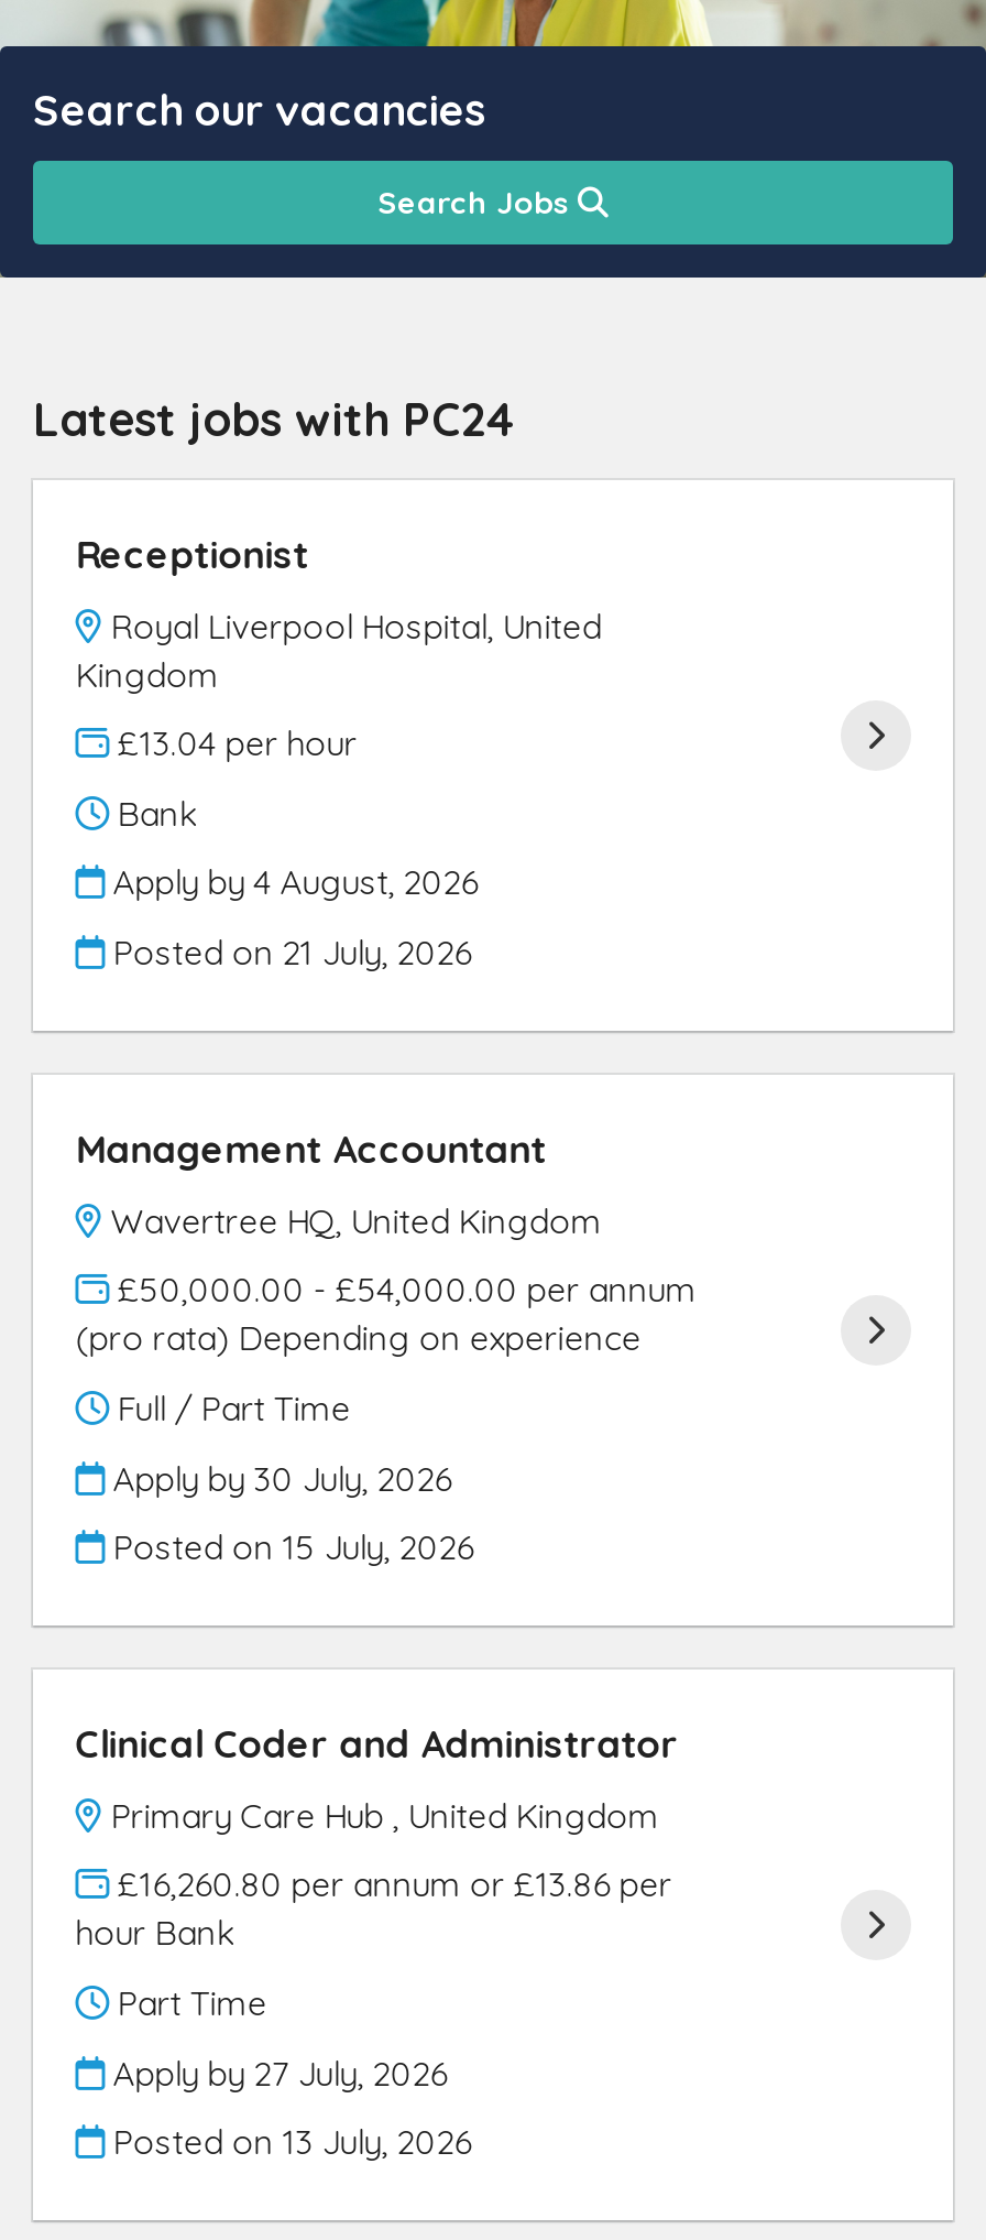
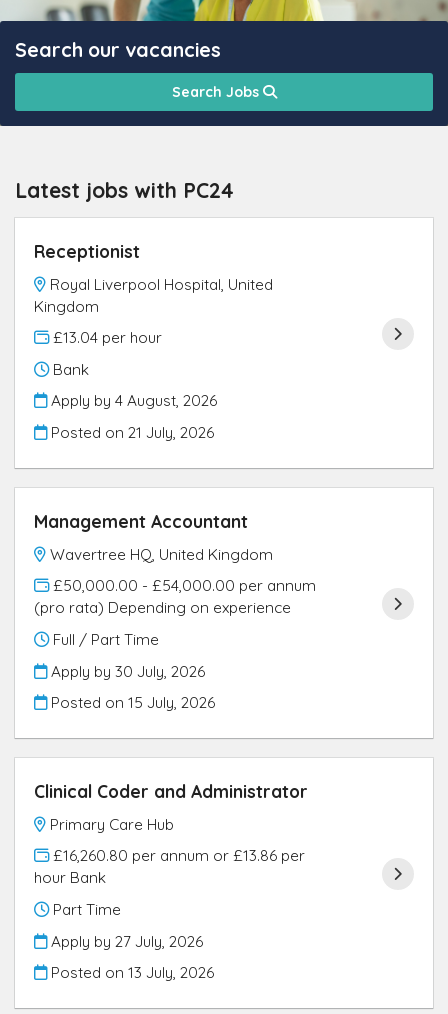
[111,1794,659,1836] Primary Care Hub , United Kingdom -> [50,815,174,834] Primary Care Hub

